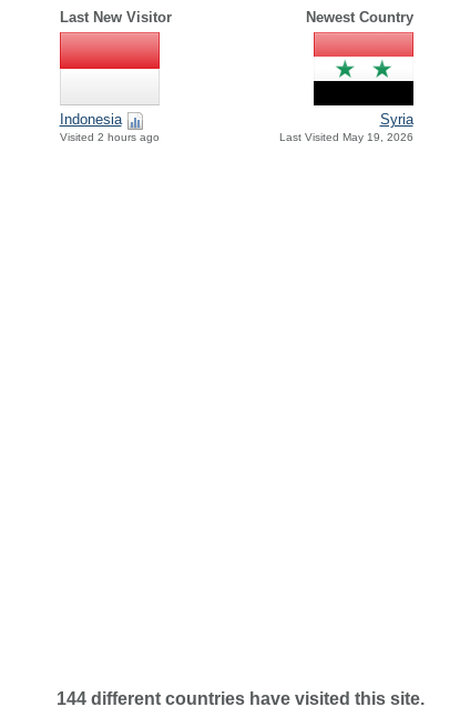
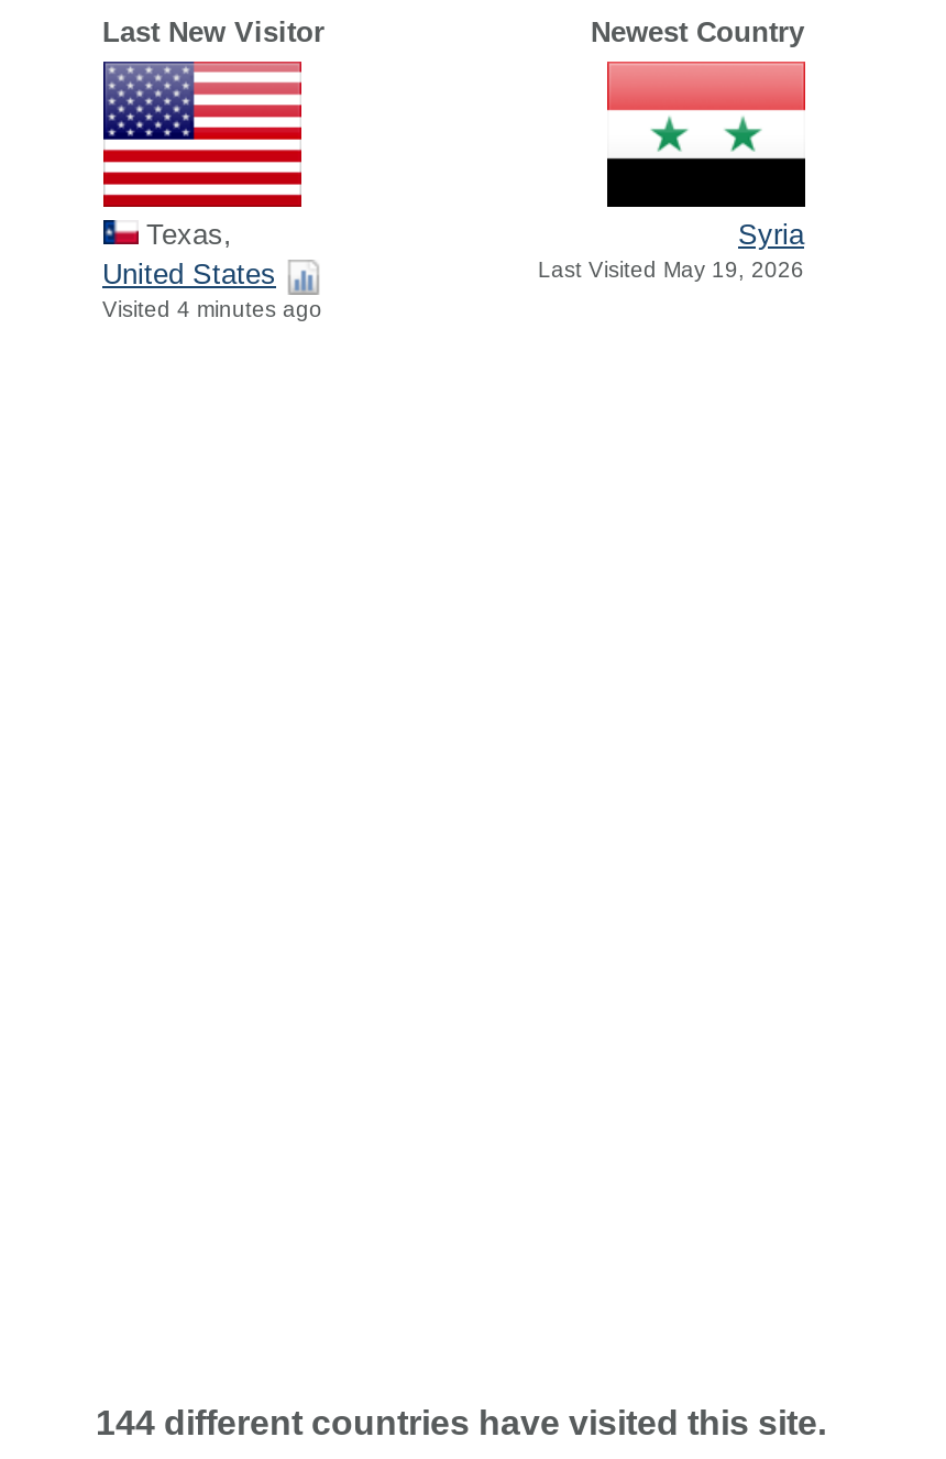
[59,31,161,144] [image] | Indonesia | Visited 2 hours ago -> [101,59,322,322] [image] | Texas, | United States | Visited 4 minutes ago

